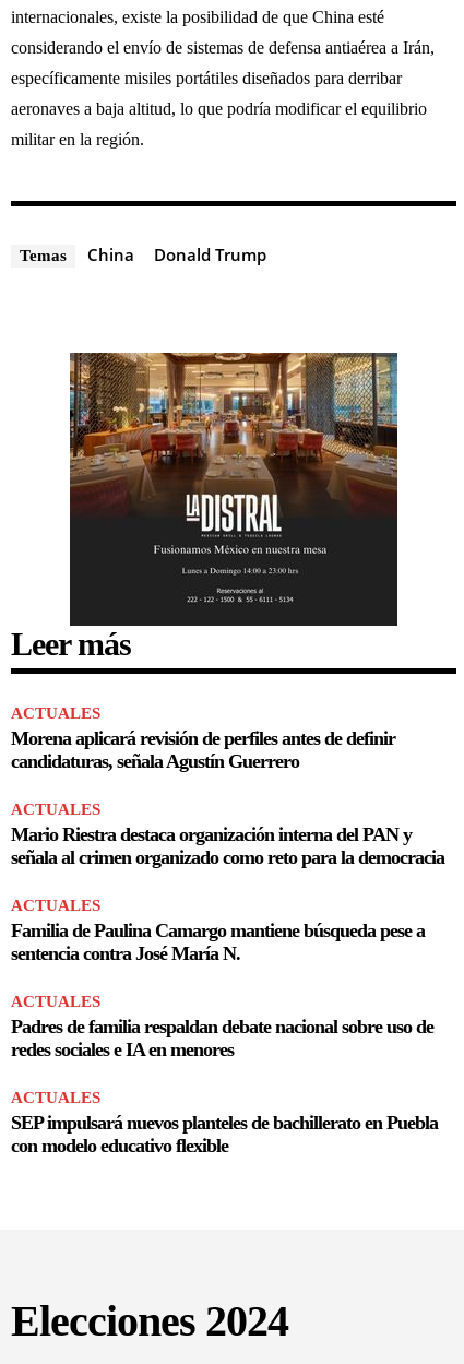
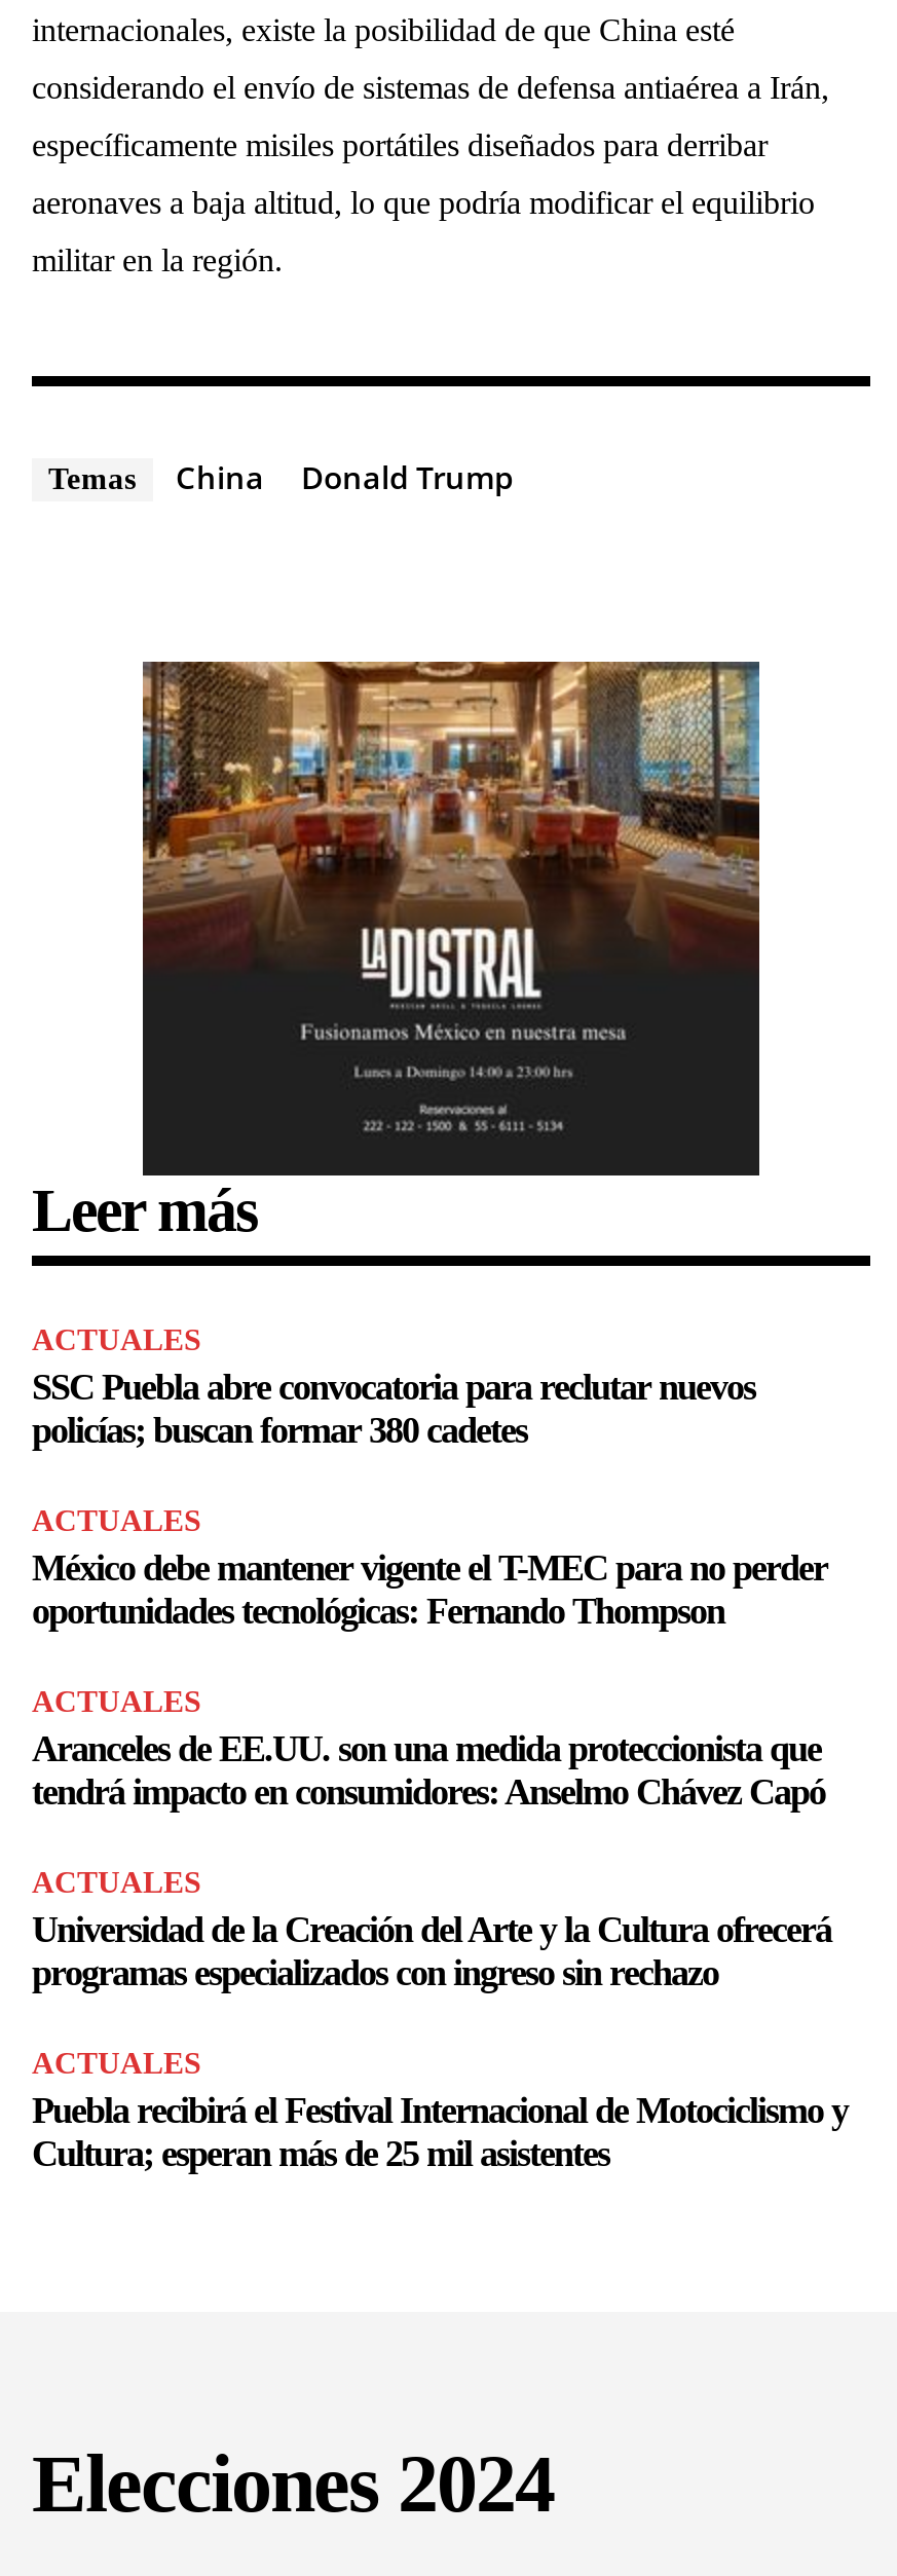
[11,727,395,772] Morena aplicará revisión de perfiles antes de definir | candidaturas, señala Agustín Guerrero -> [32,1367,755,1451] SSC Puebla abre convocatoria para reclutar nuevos | policías; buscan formar 380 cadetes
[11,823,444,868] Mario Riestra destaca organización interna del PAN y | señala al crimen organizado como reto para la democracia -> [32,1547,827,1632] México debe mantener vigente el T-MEC para no perder | oportunidades tecnológicas: Fernando Thompson
[11,920,425,964] Familia de Paulina Camargo mantiene búsqueda pese a | sentencia contra José María N. -> [32,1728,825,1813] Aranceles de EE.UU. son una medida proteccionista que | tendrá impacto en consumidores: Anselmo Chávez Capó
[11,1016,433,1060] Padres de familia respaldan debate nacional sobre uso de | redes sociales e IA en menores -> [32,1909,831,1993] Universidad de la Creación del Arte y la Cultura ofrecerá | programas especializados con ingreso sin rechazo
[11,1112,438,1157] SEP impulsará nuevos planteles de bachillerato en Puebla | con modelo educativo flexible -> [32,2090,848,2174] Puebla recibirá el Festival Internacional de Motociclismo y | Cultura; esperan más de 25 mil asistentes

